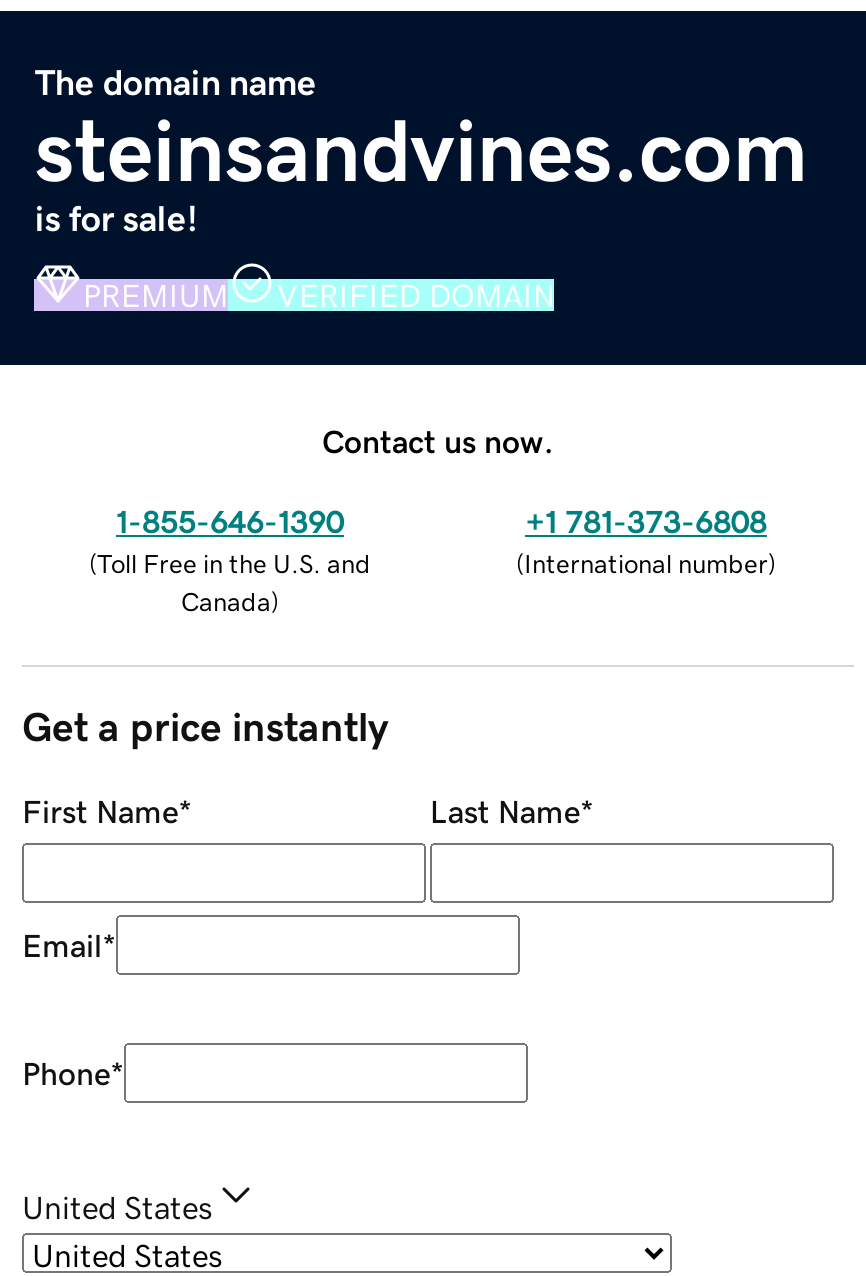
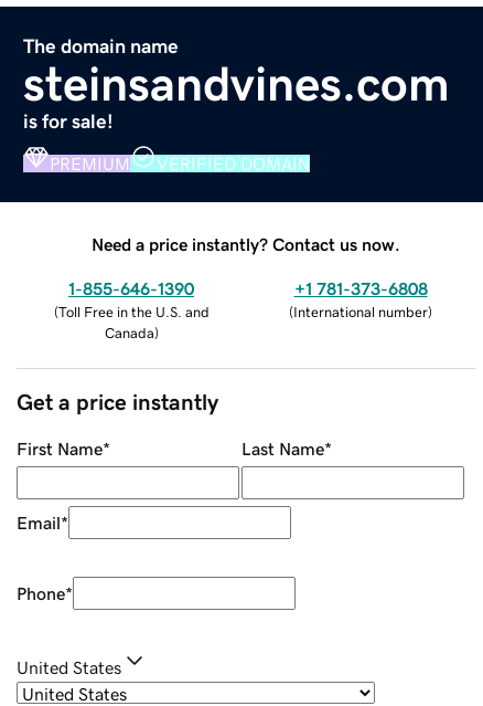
[322,424,554,456] Contact us now. -> [92,235,400,253] Need a price instantly? Contact us now.

